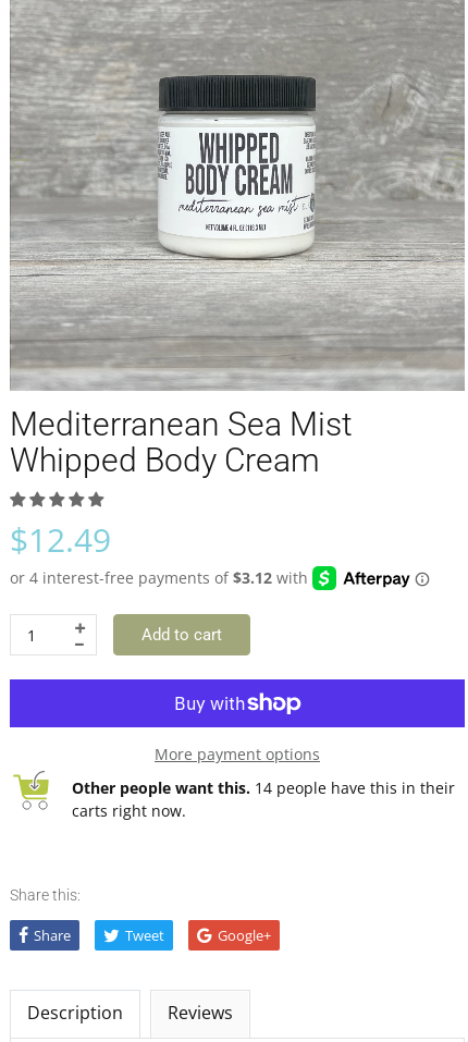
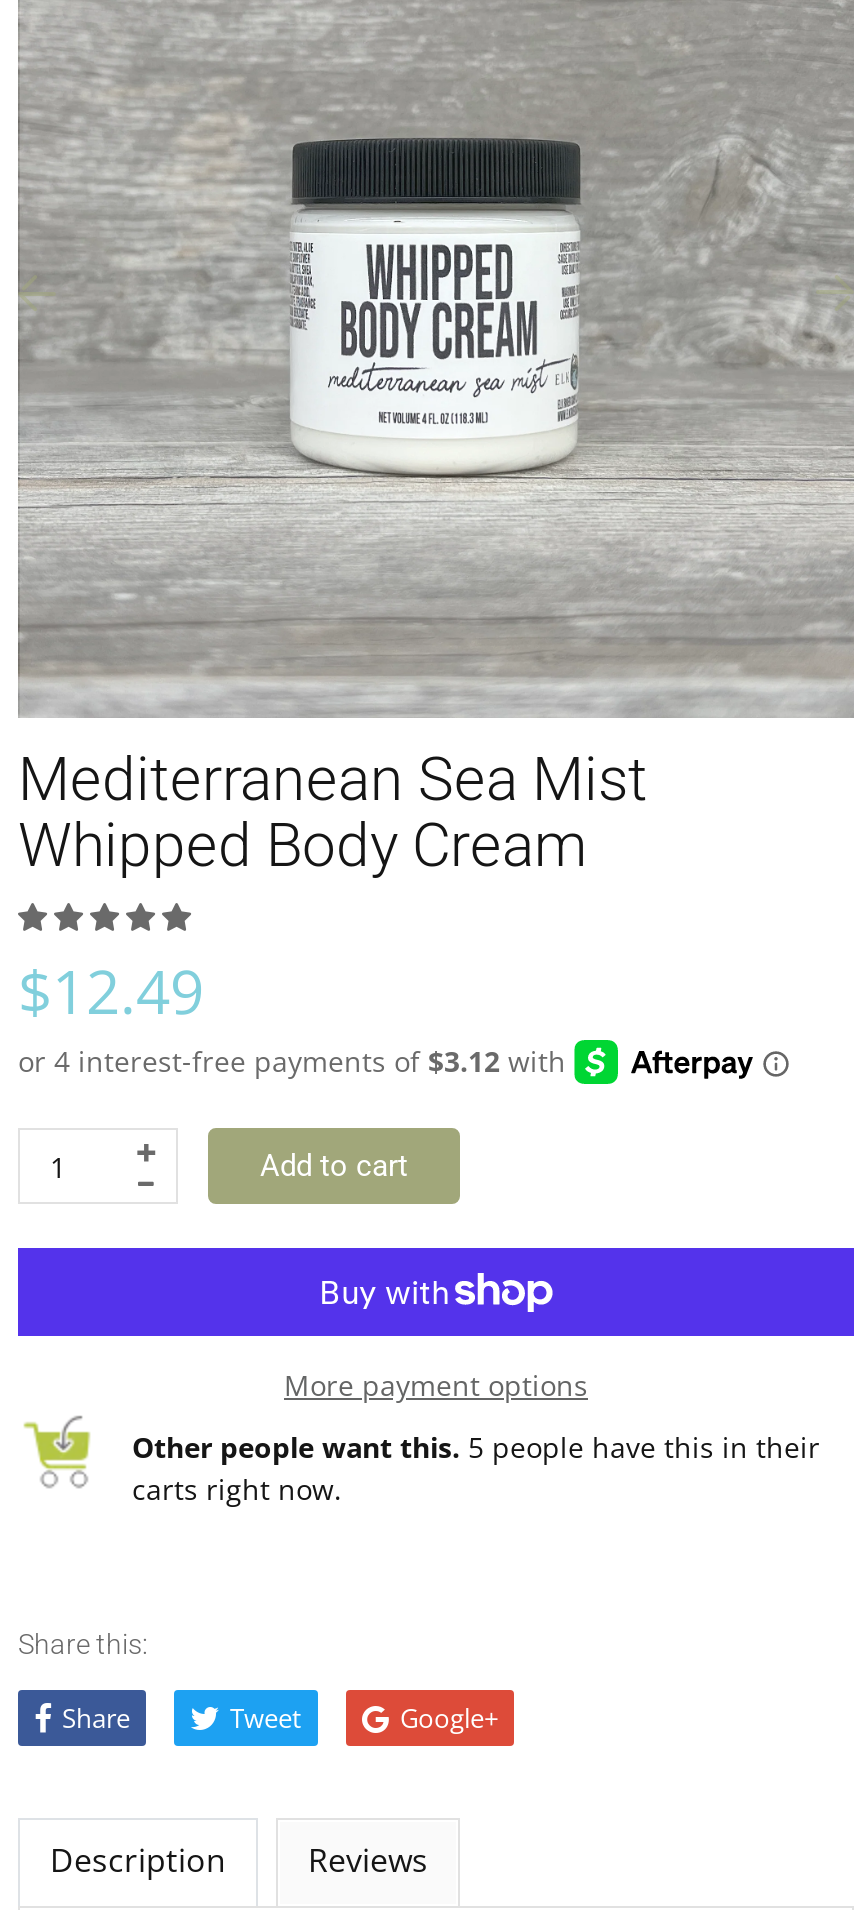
[72,778,455,798] Other people want this. 14 people have this in their -> [132,1428,820,1466] Other people want this. 5 people have this in their

